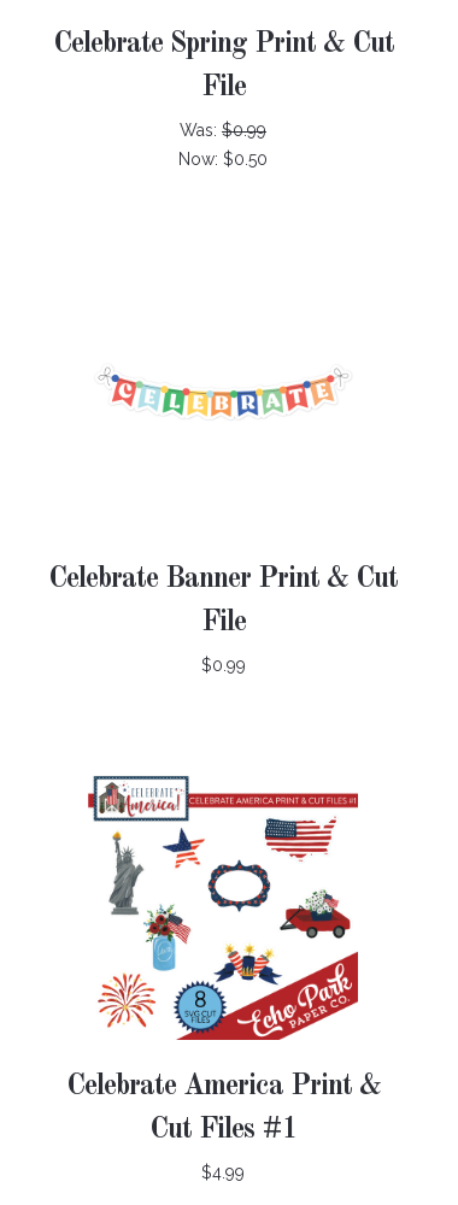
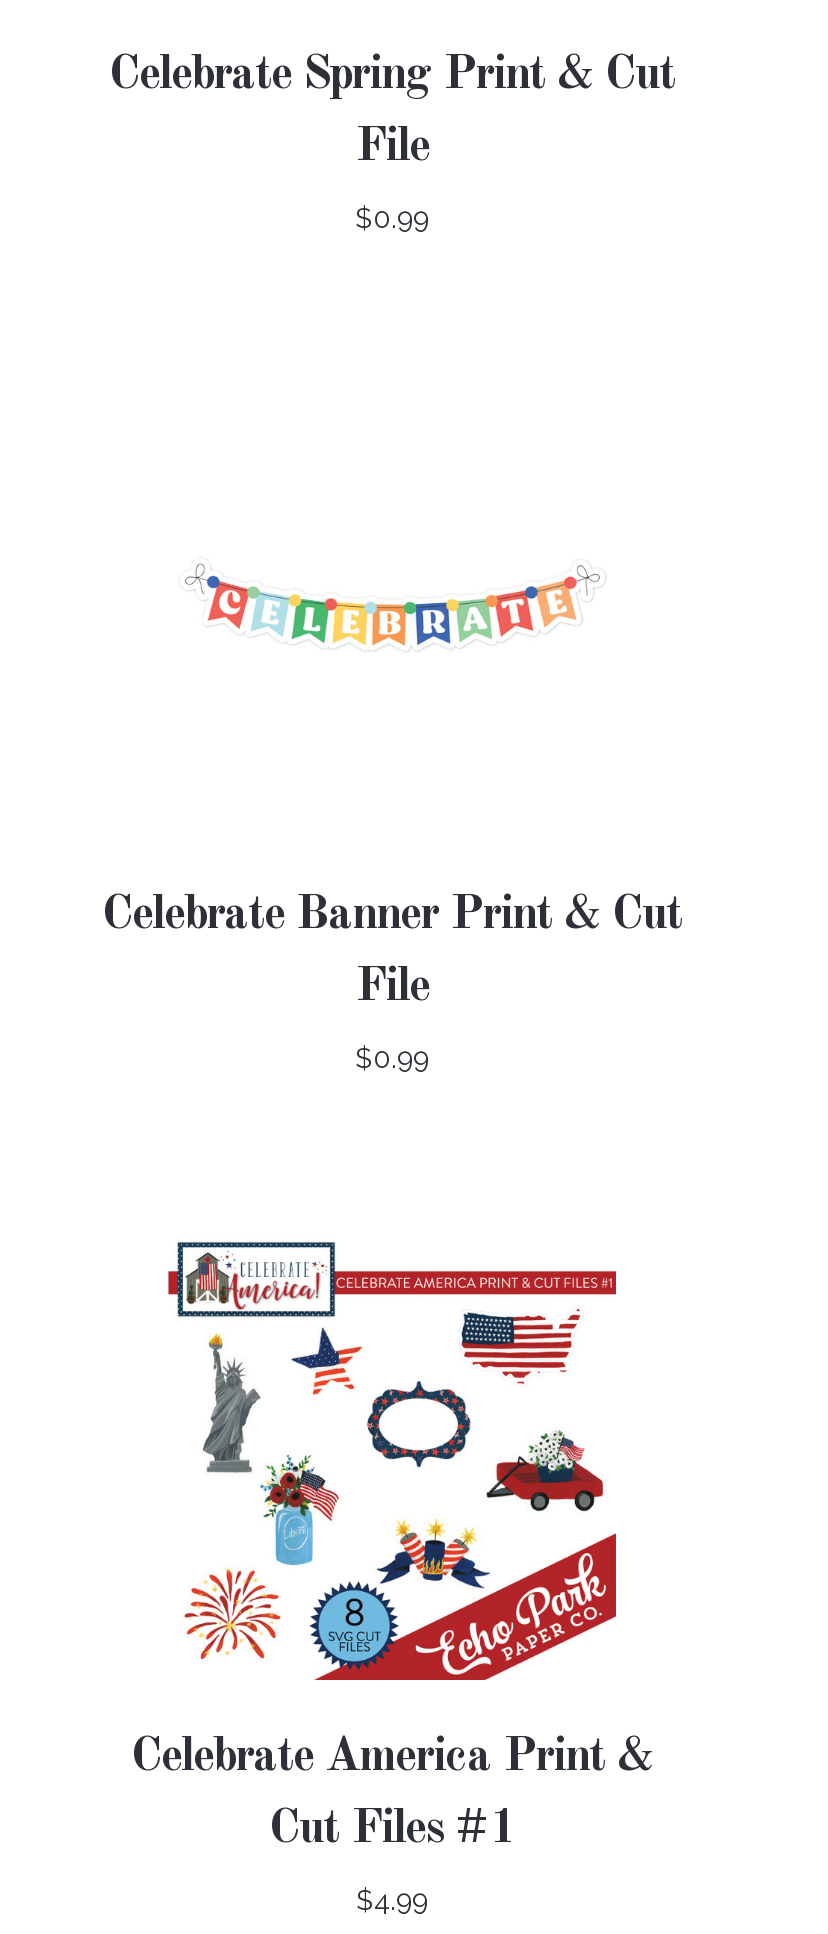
[178,120,268,168] Was: $0.99 | Now: $0.50 -> [355,201,429,233] $0.99

